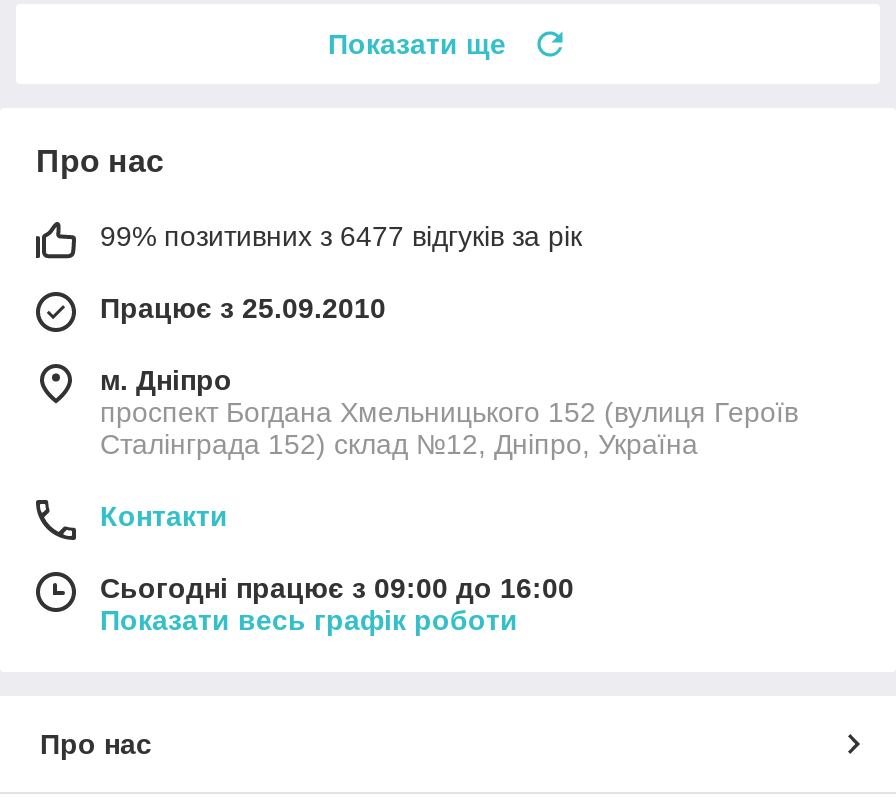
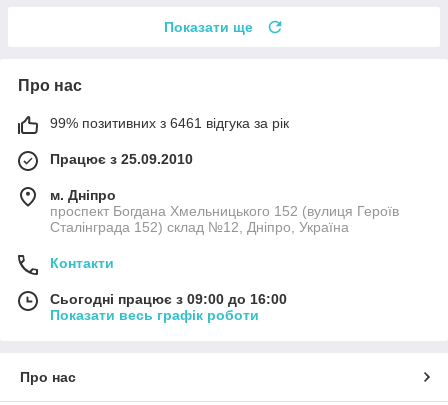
[100,219,582,251] 99% позитивних з 6477 відгуків за рік -> [50,114,289,130] 99% позитивних з 6461 відгука за рік

